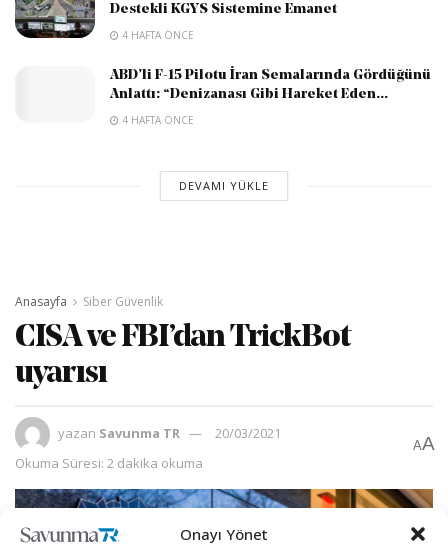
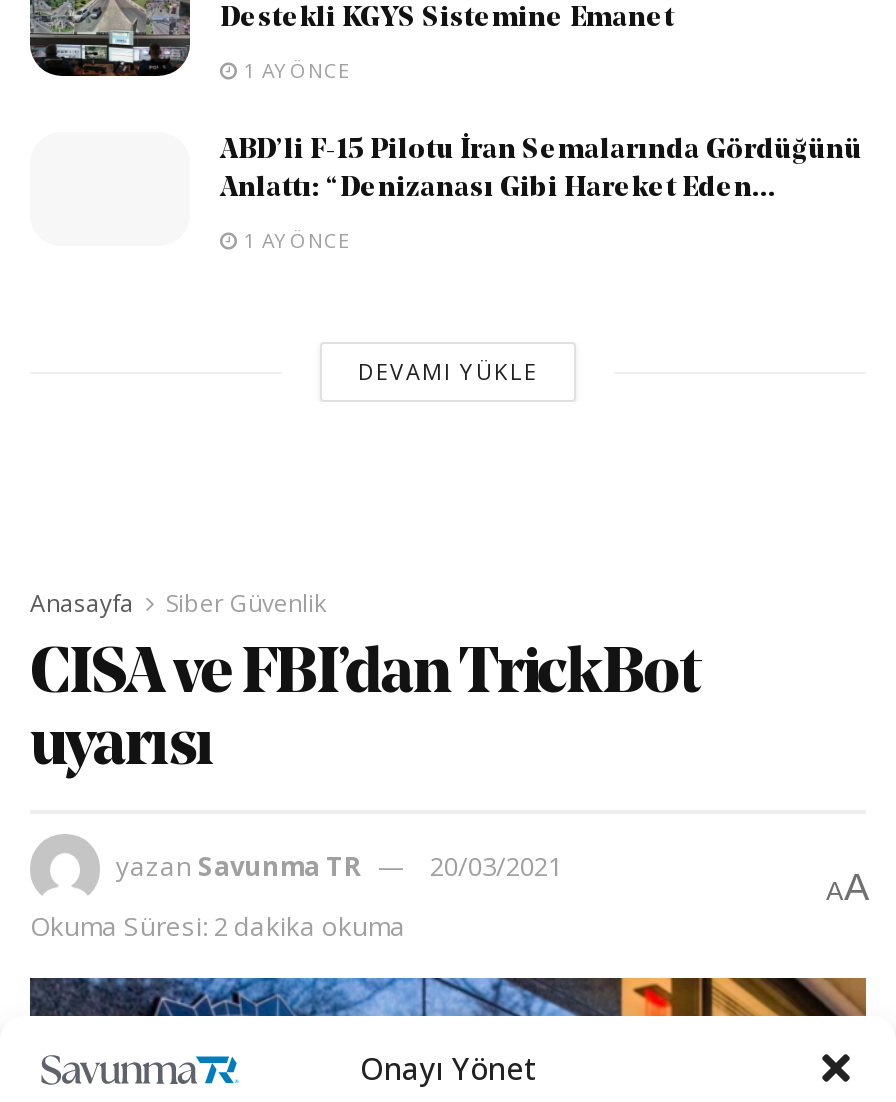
[119,28,194,42] 4 HAFTA ÖNCE -> [238,56,350,84] 1 AY ÖNCE
[119,113,194,127] 4 HAFTA ÖNCE -> [238,226,350,254] 1 AY ÖNCE

